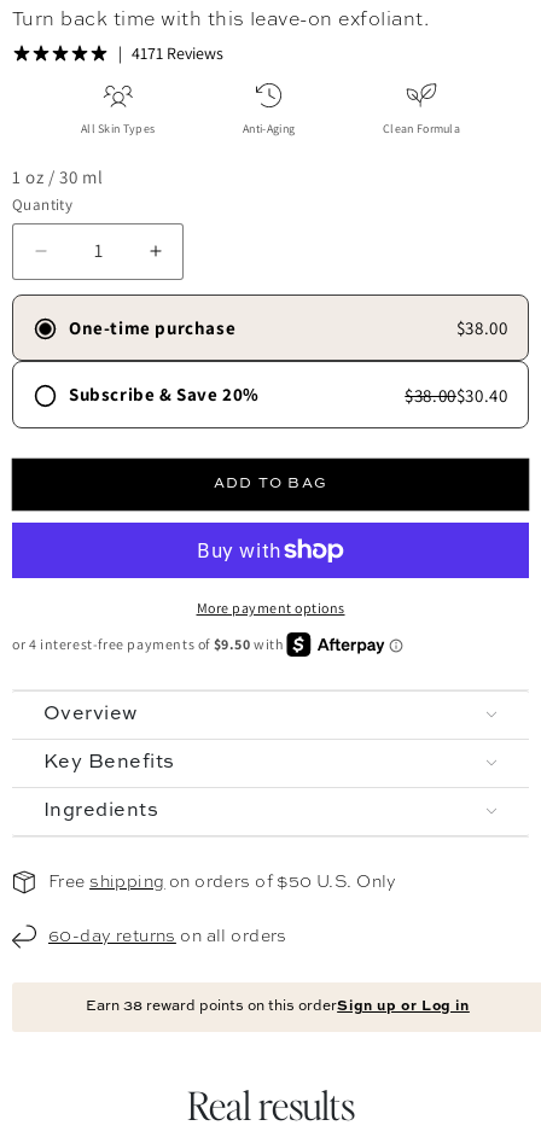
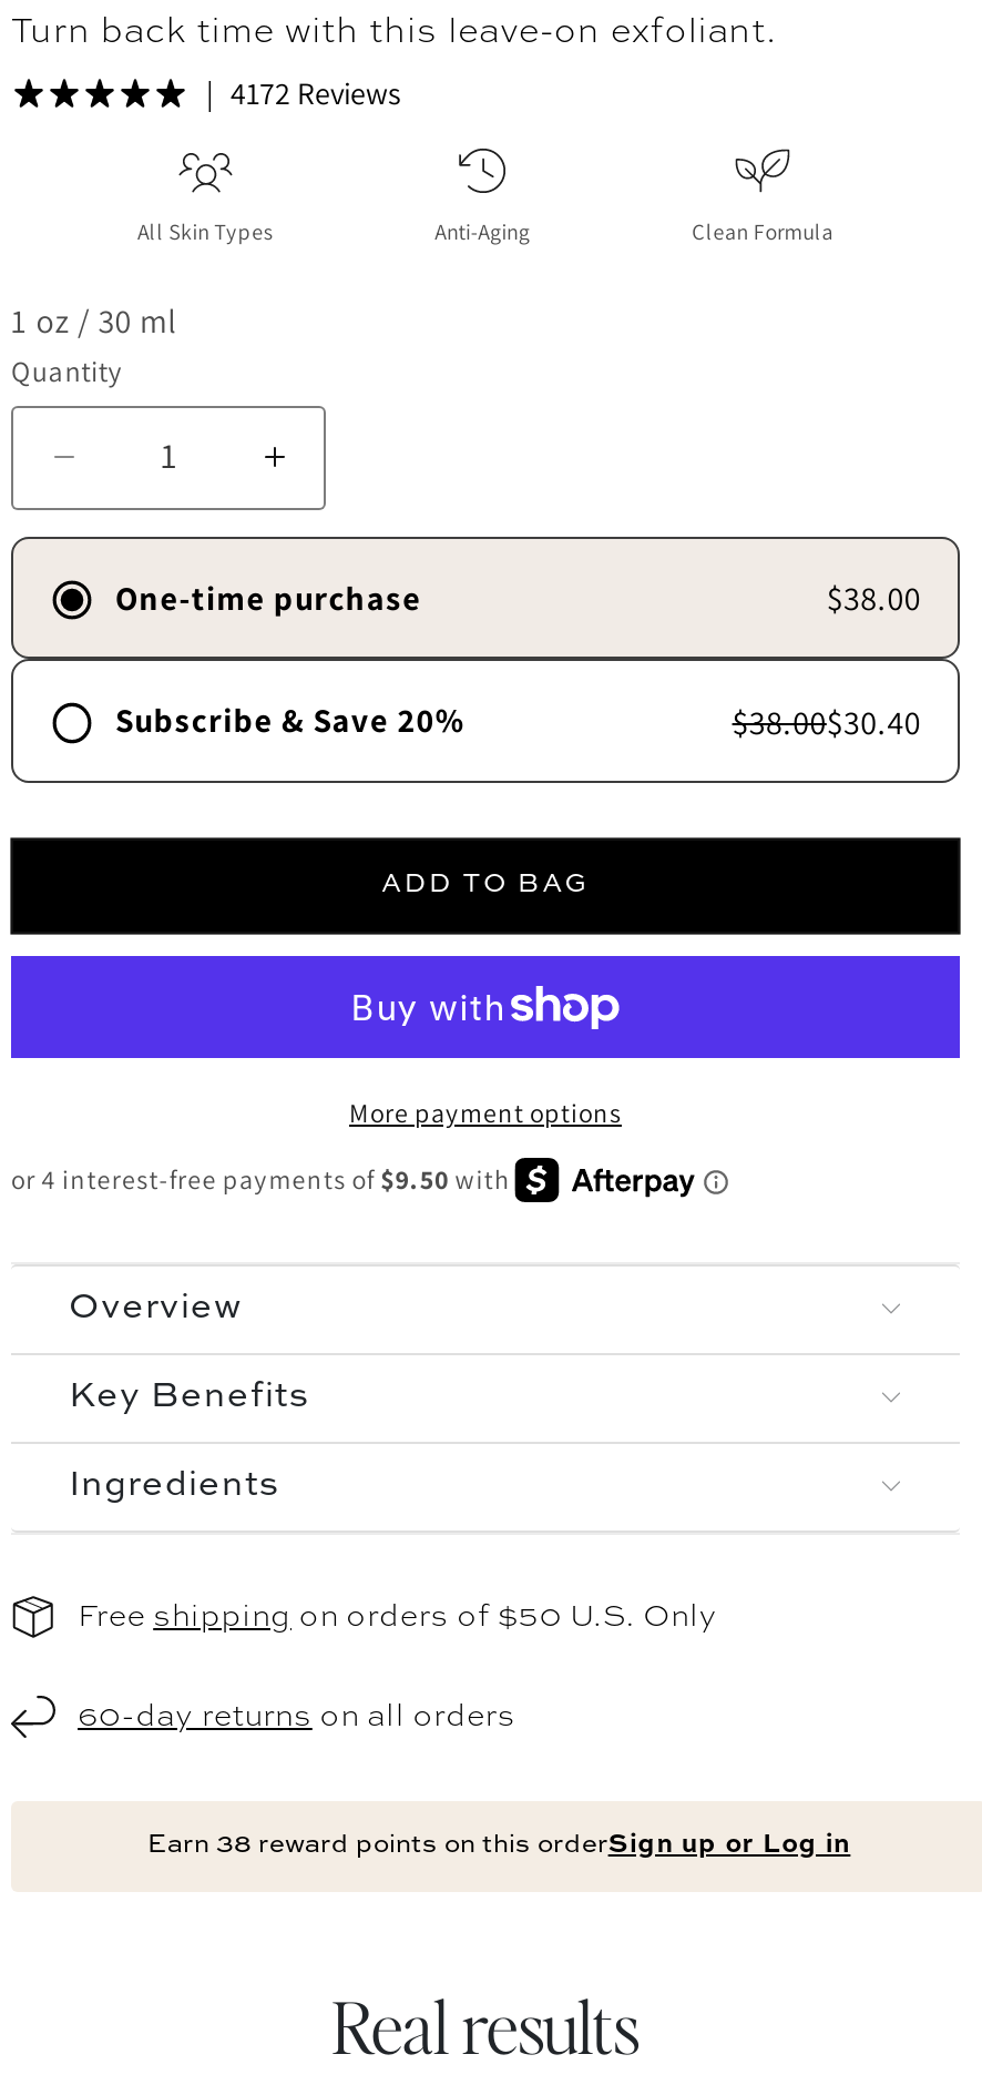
[132,42,223,64] 4171 Reviews -> [231,73,401,113] 4172 Reviews

